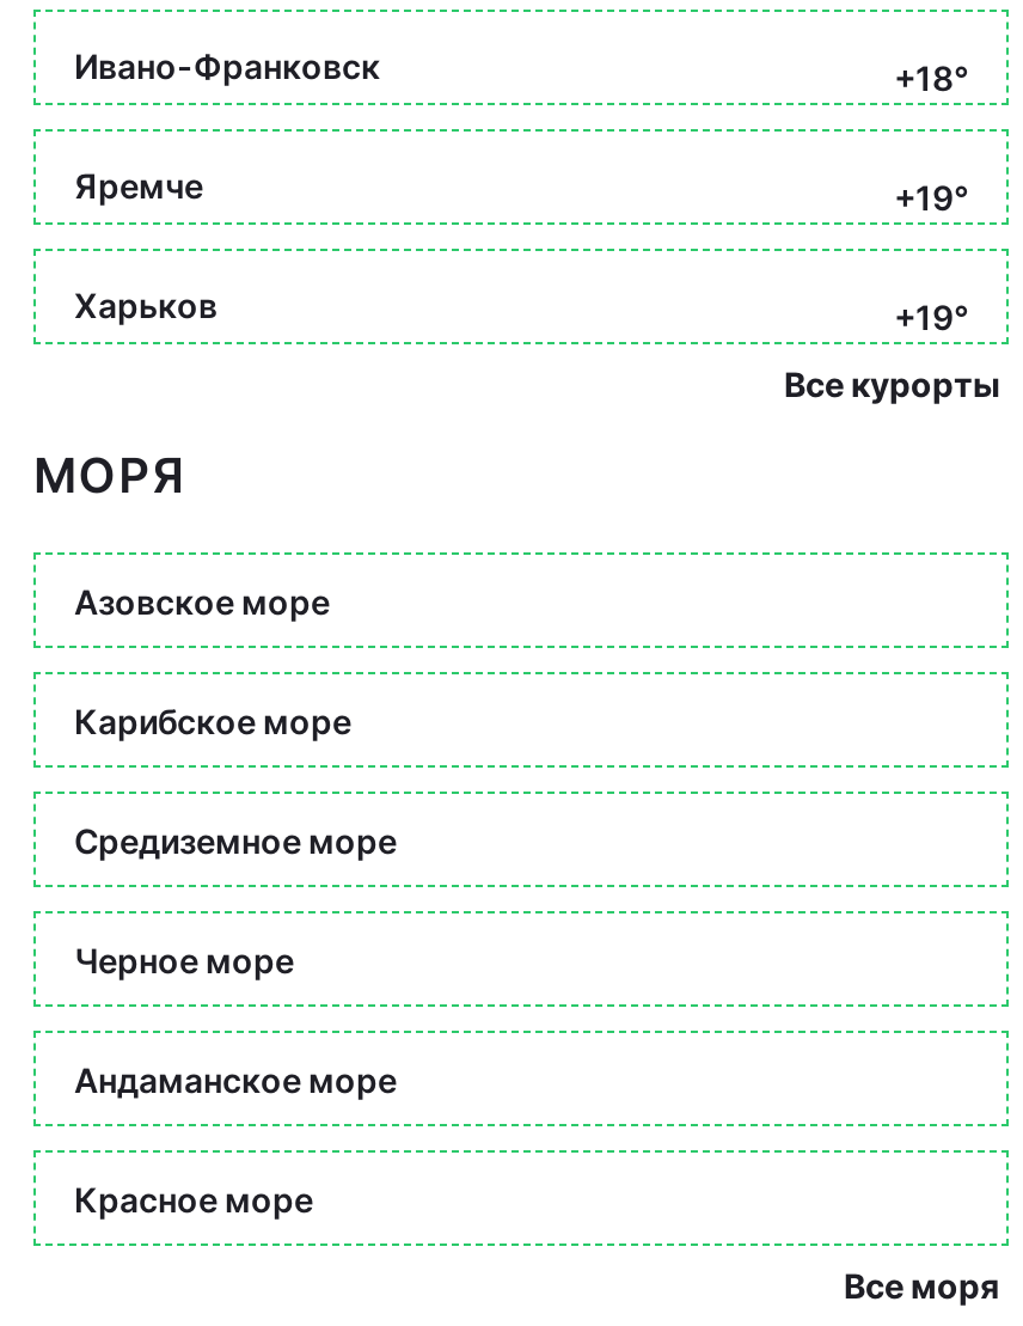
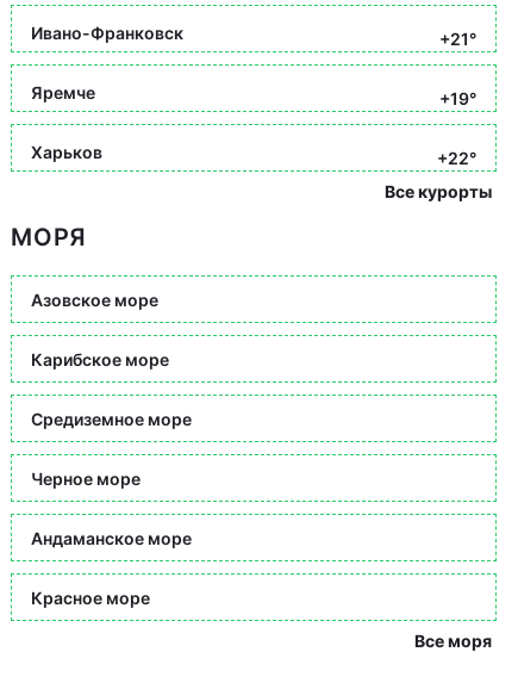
[894,57,968,98] +18° -> [439,29,476,49] +21°
[894,297,968,337] +19° -> [437,148,476,168] +22°

